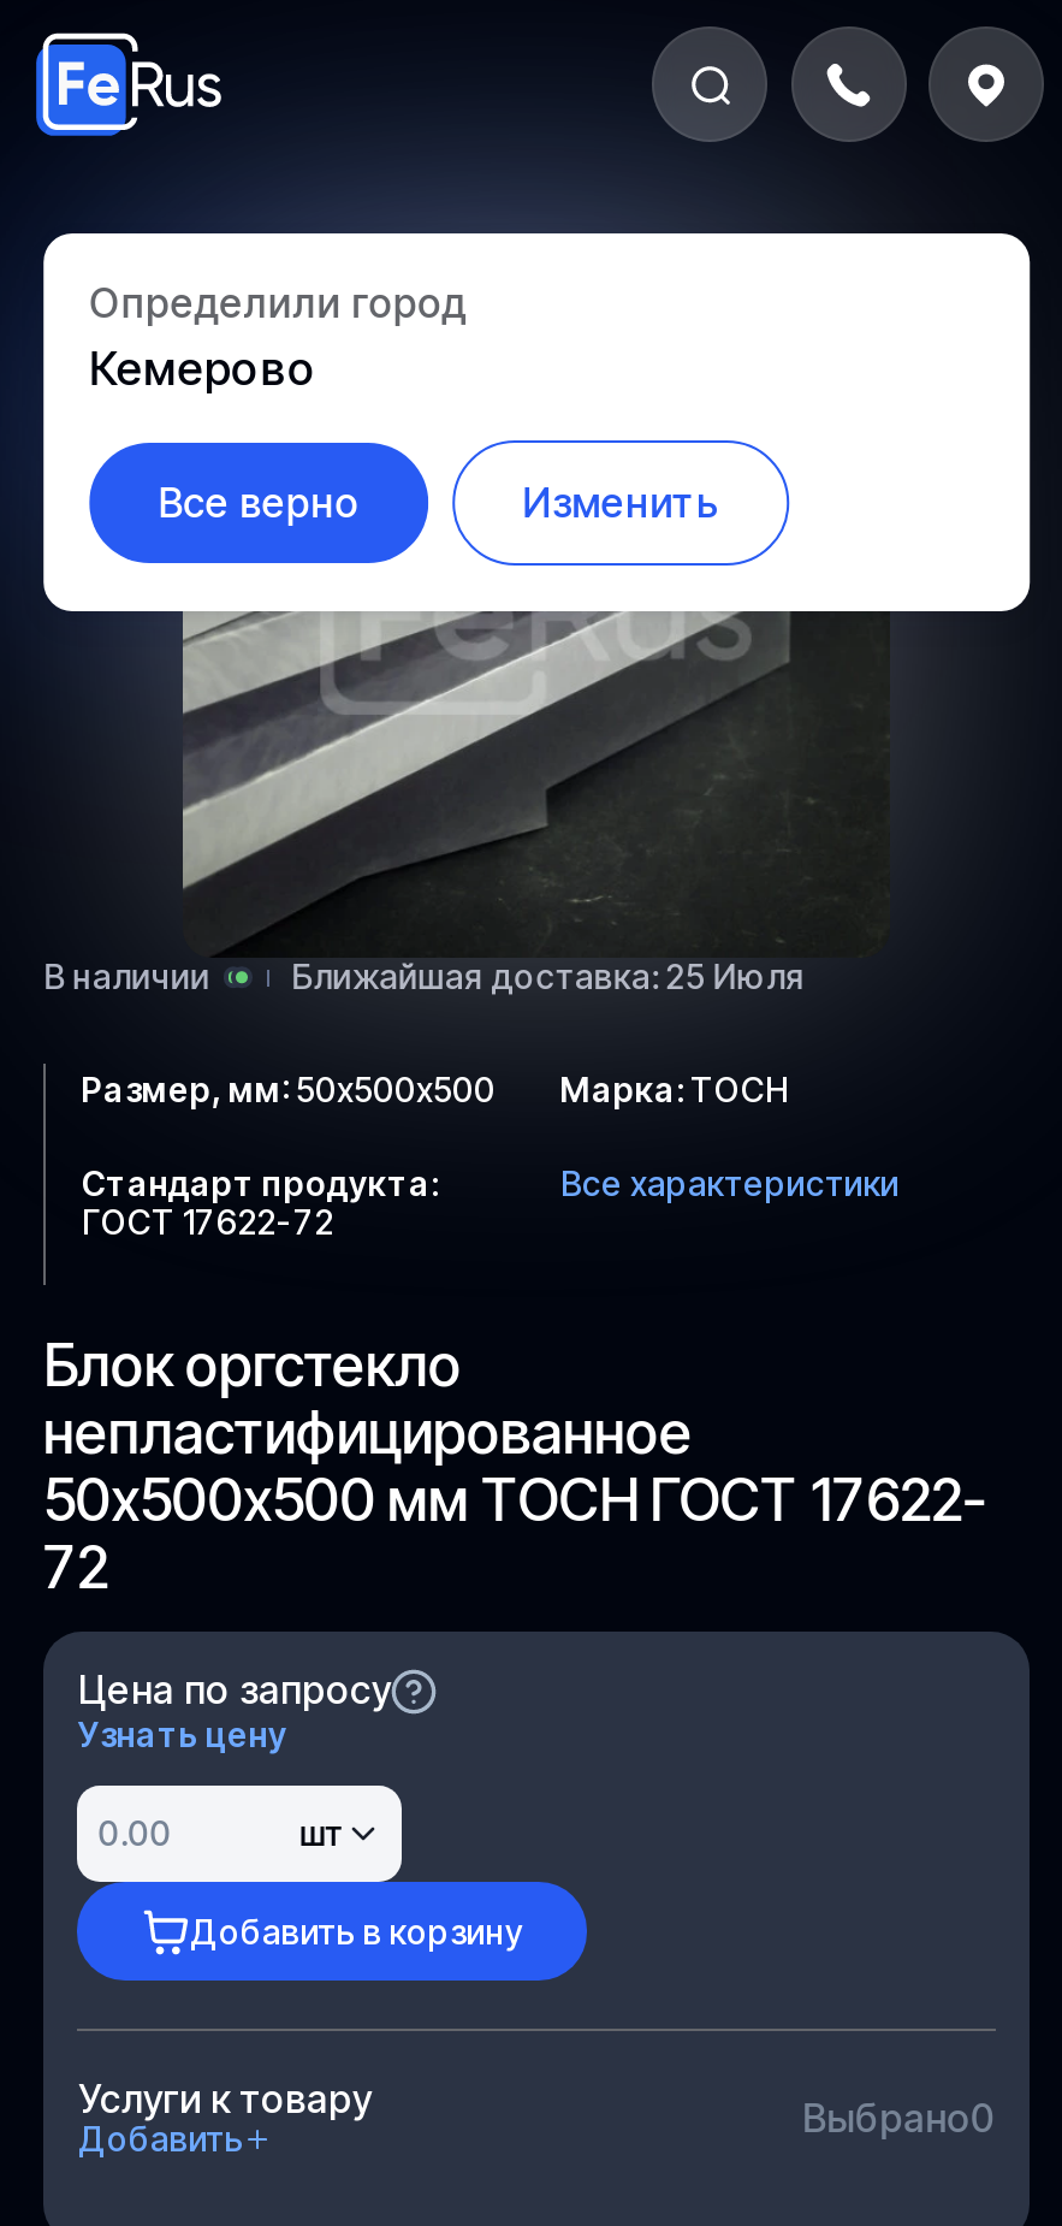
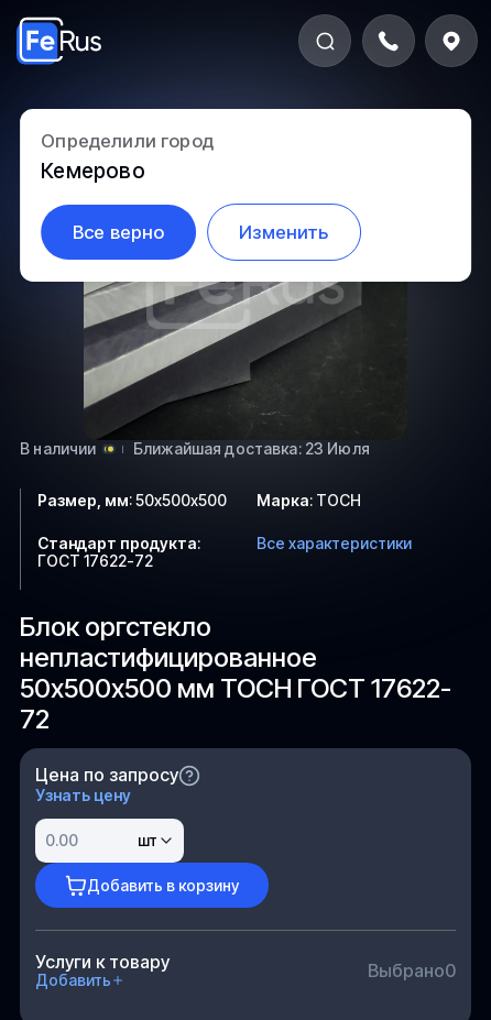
[291,956,805,997] Ближайшая доставка: 25 Июля -> [133,439,370,458] Ближайшая доставка: 23 Июля

